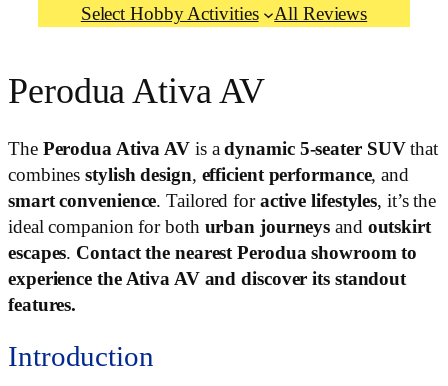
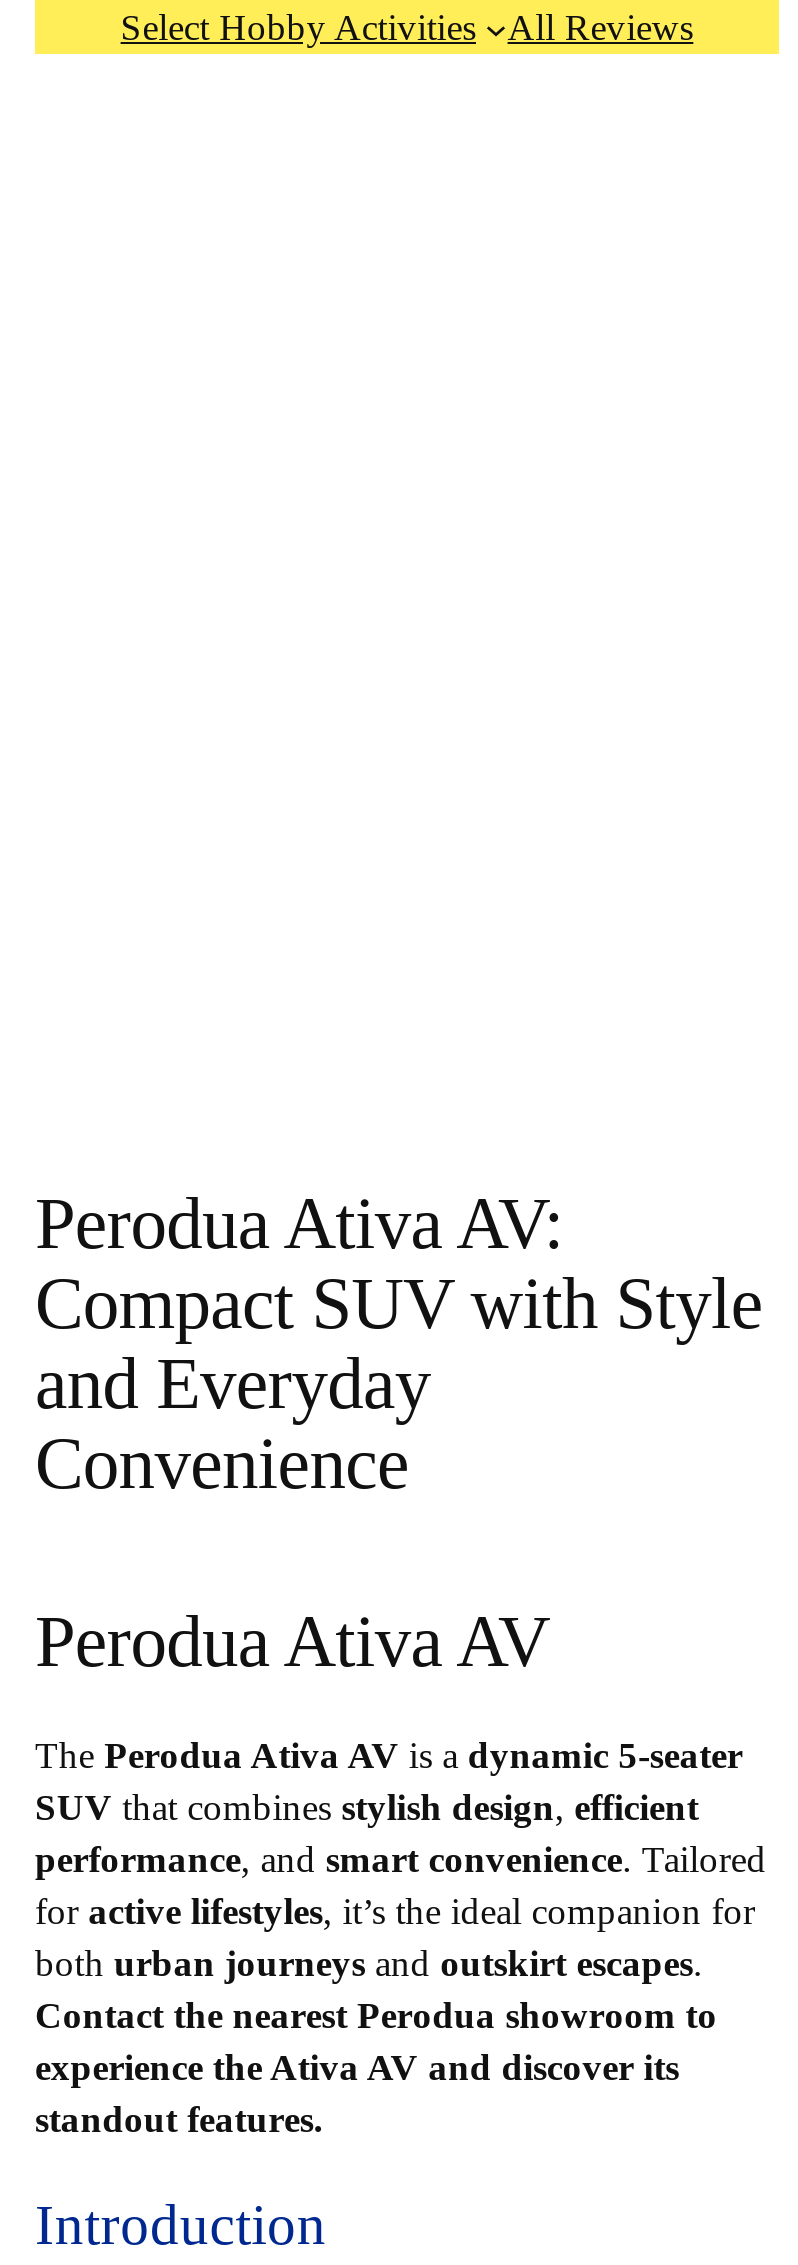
none -> [35,1184,763,1504] Perodua Ativa AV: | Compact SUV with Style | and Everyday | Convenience

